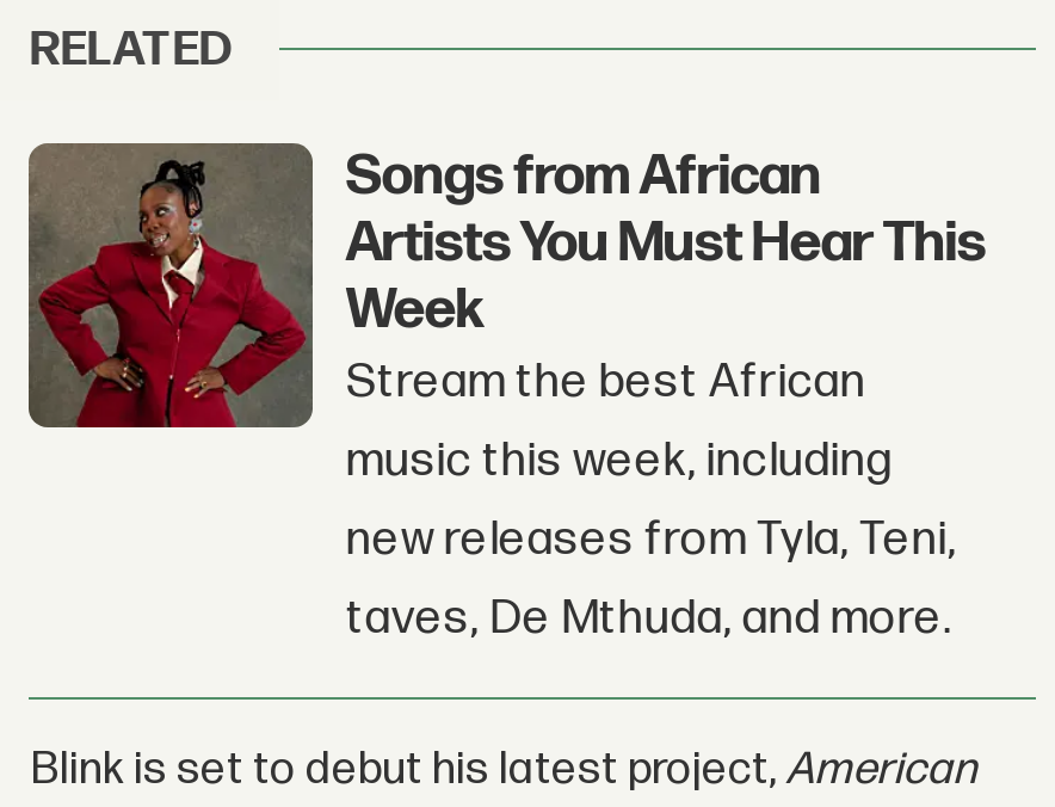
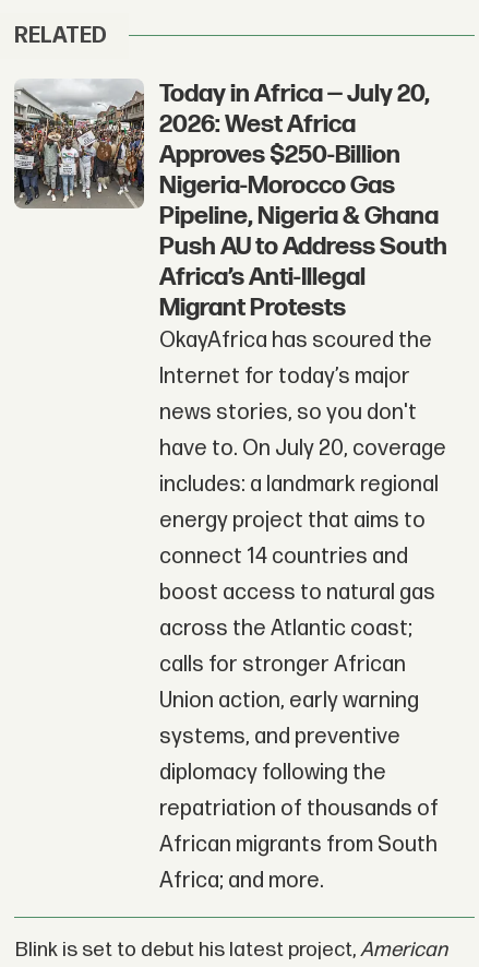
[29,141,986,648] [image] | Songs from African | Artists You Must Hear This | Week | Stream the best African | music this week, including | new releases from Tyla, Teni, | taves, De Mthuda, and more. -> [14,79,447,894] [image] | Today in Africa — July 20, | 2026: West Africa | Approves $250-Billion | Nigeria-Morocco Gas | Pipeline, Nigeria & Ghana | Push AU to Address South | Africa’s Anti-Illegal | Migrant Protests | OkayAfrica has scoured the | Internet for today’s major | news stories, so you don't | have to. On July 20, coverage | includes: a landmark regional | energy project that aims to | connect 14 countries and | boost access to natural gas | across the Atlantic coast; | calls for stronger African | Union action, early warning | systems, and preventive | diplomacy following the | repatriation of thousands of | African migrants from South | Africa; and more.

